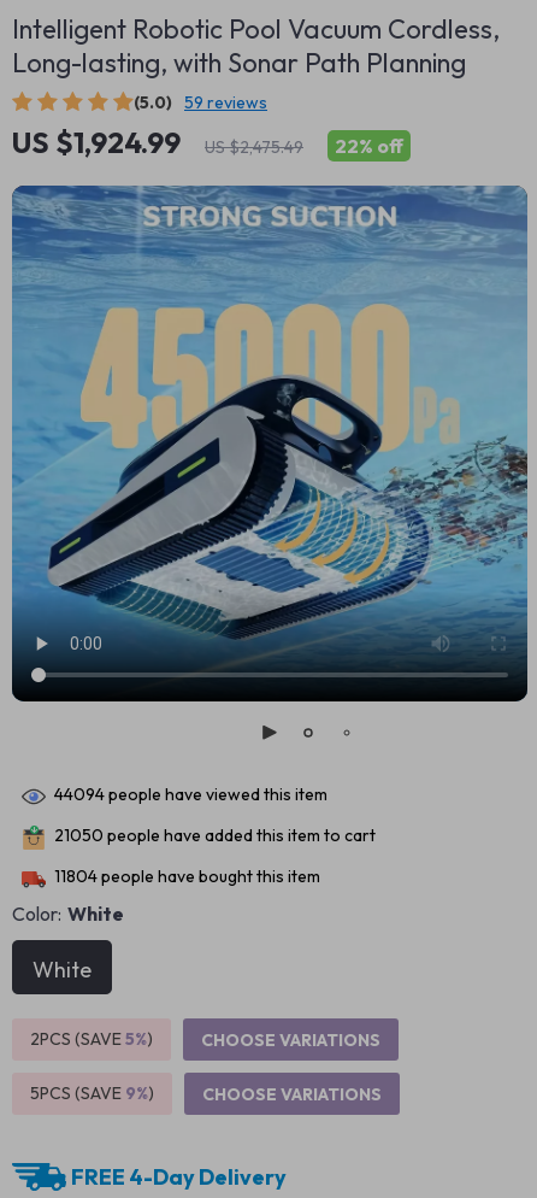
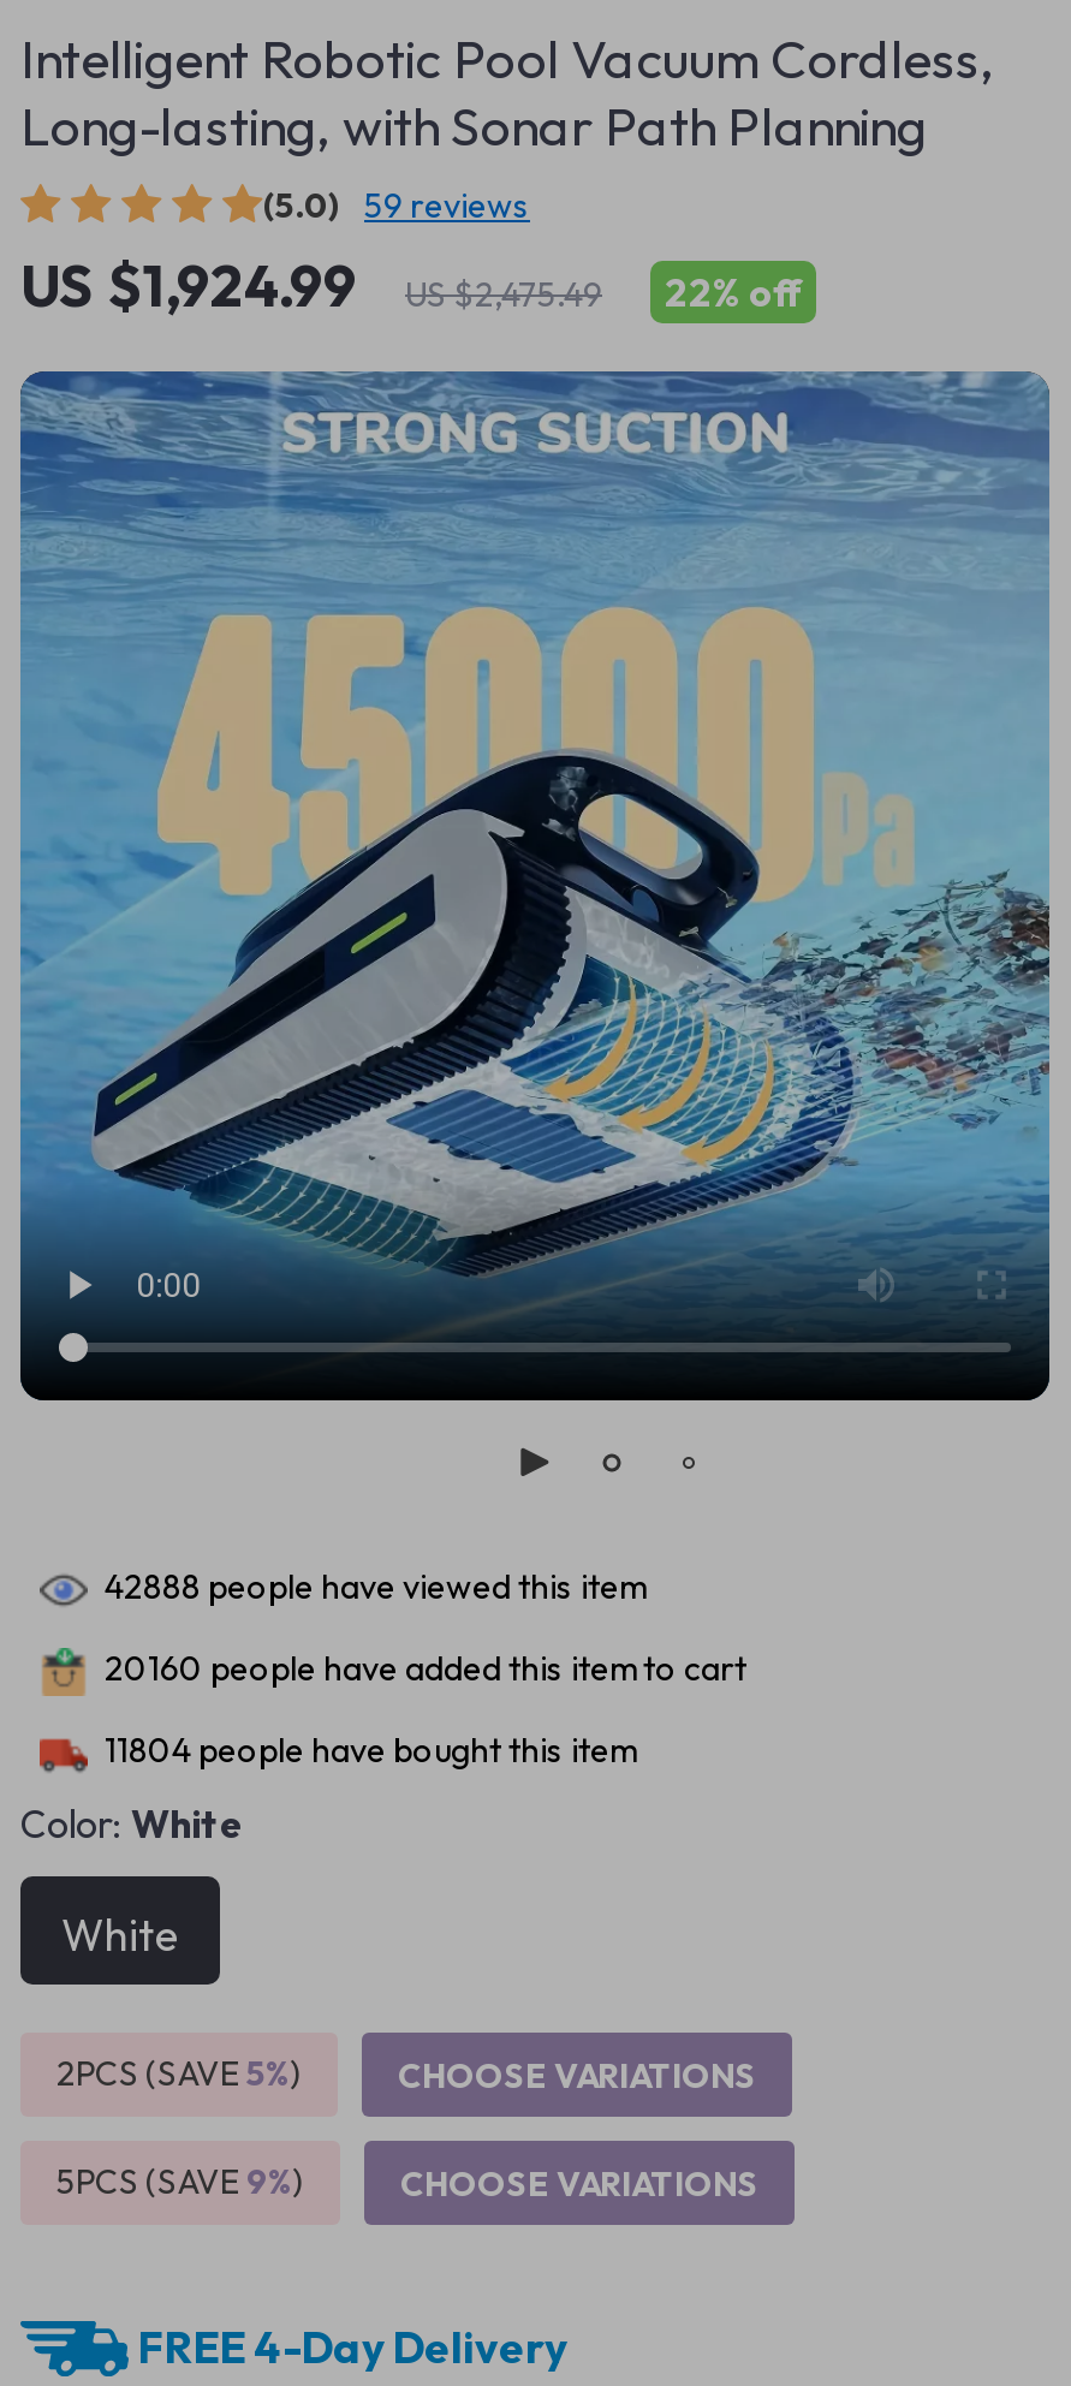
[54,784,327,805] 44094 people have viewed this item -> [105,1565,645,1608] 42888 people have viewed this item
[54,825,376,846] 21050 people have added this item to cart -> [105,1646,746,1690] 20160 people have added this item to cart

